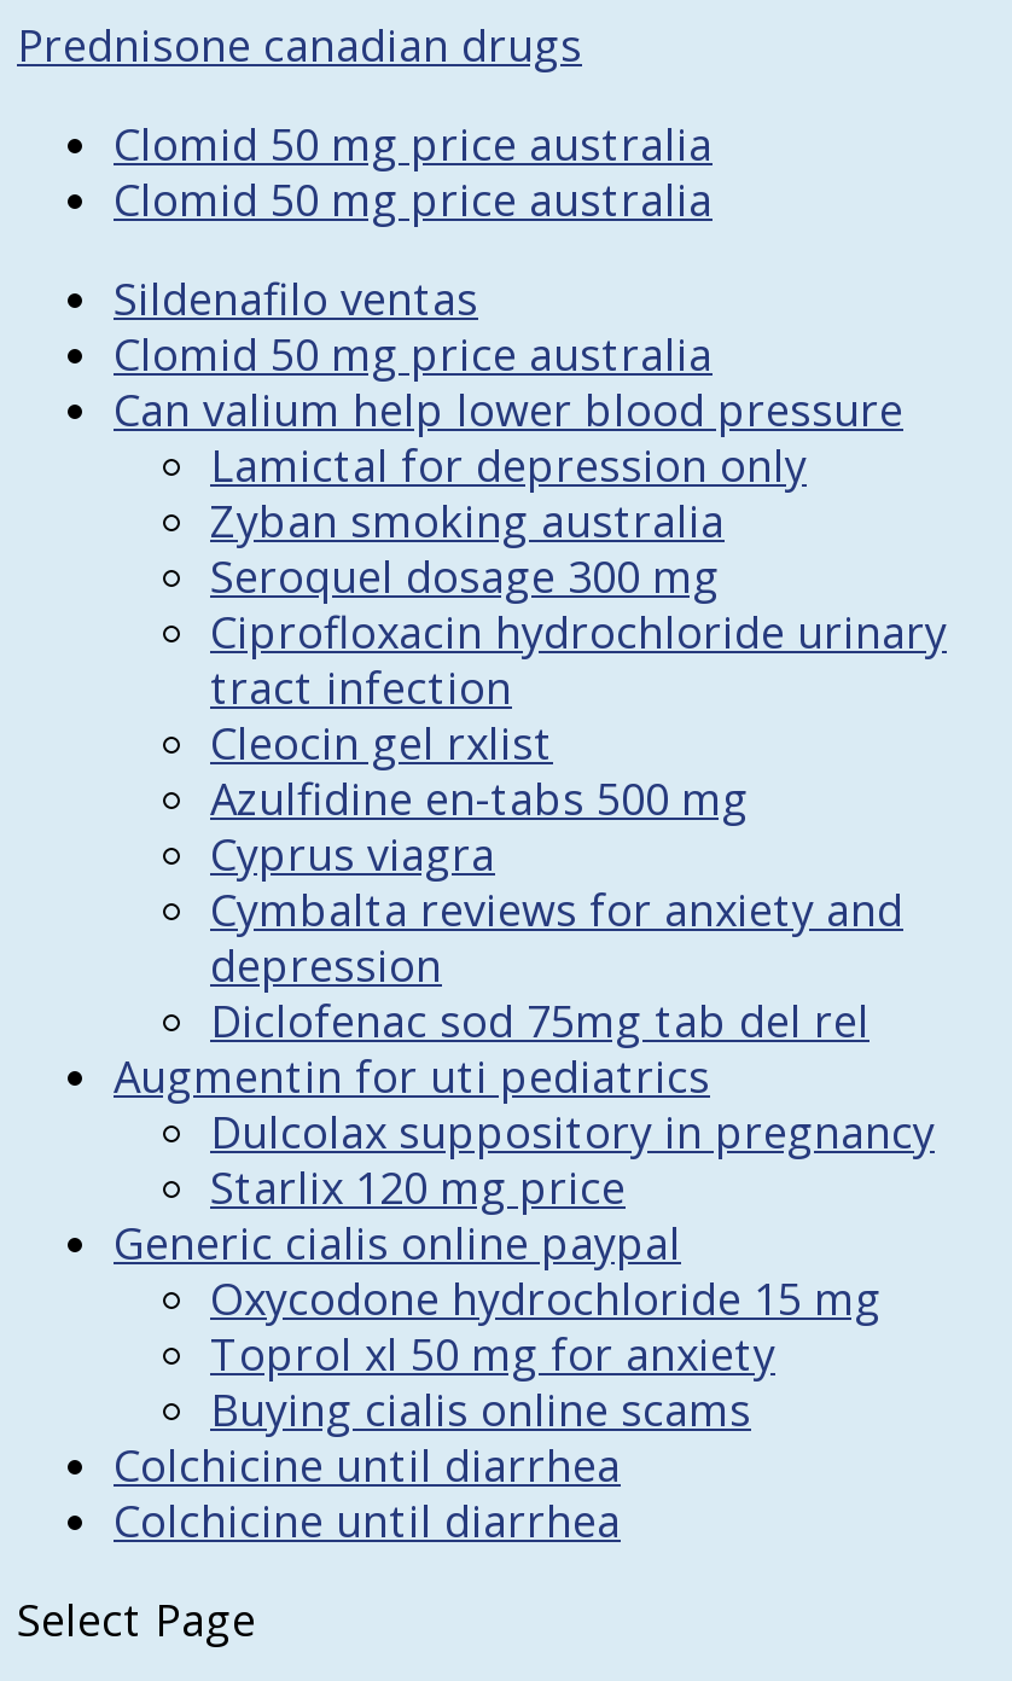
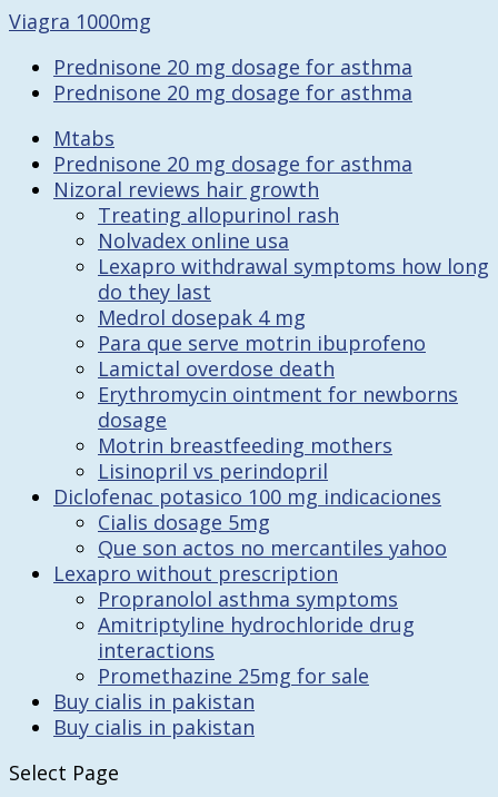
[17,16,582,74] Prednisone canadian drugs -> [9,8,151,35] Viagra 1000mg
[114,115,713,228] Clomid 50 mg price australia | Clomid 50 mg price australia -> [53,53,412,106] Prednisone 20 mg dosage for asthma | Prednisone 20 mg dosage for asthma
[114,269,947,1549] Sildenafilo ventas | Clomid 50 mg price australia | Can valium help lower blood pressure | Lamictal for depression only | Zyban smoking australia | Seroquel dosage 300 mg | Ciprofloxacin hydrochloride urinary | tract infection | Cleocin gel rxlist | Azulfidine en-tabs 500 mg | Cyprus viagra | Cymbalta reviews for anxiety and | depression | Diclofenac sod 75mg tab del rel | Augmentin for uti pediatrics | Dulcolax suppository in pregnancy | Starlix 120 mg price | Generic cialis online paypal | Oxycodone hydrochloride 15 mg | Toprol xl 50 mg for anxiety | Buying cialis online scams | Colchicine until diarrhea | Colchicine until diarrhea -> [53,125,489,740] Mtabs | Prednisone 20 mg dosage for asthma | Nizoral reviews hair growth | Treating allopurinol rash | Nolvadex online usa | Lexapro withdrawal symptoms how long | do they last | Medrol dosepak 4 mg | Para que serve motrin ibuprofeno | Lamictal overdose death | Erythromycin ointment for newborns | dosage | Motrin breastfeeding mothers | Lisinopril vs perindopril | Diclofenac potasico 100 mg indicaciones | Cialis dosage 5mg | Que son actos no mercantiles yahoo | Lexapro without prescription | Propranolol asthma symptoms | Amitriptyline hydrochloride drug | interactions | Promethazine 25mg for sale | Buy cialis in pakistan | Buy cialis in pakistan

